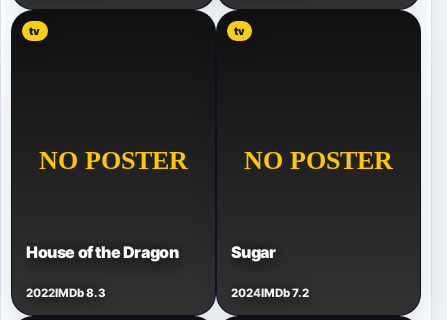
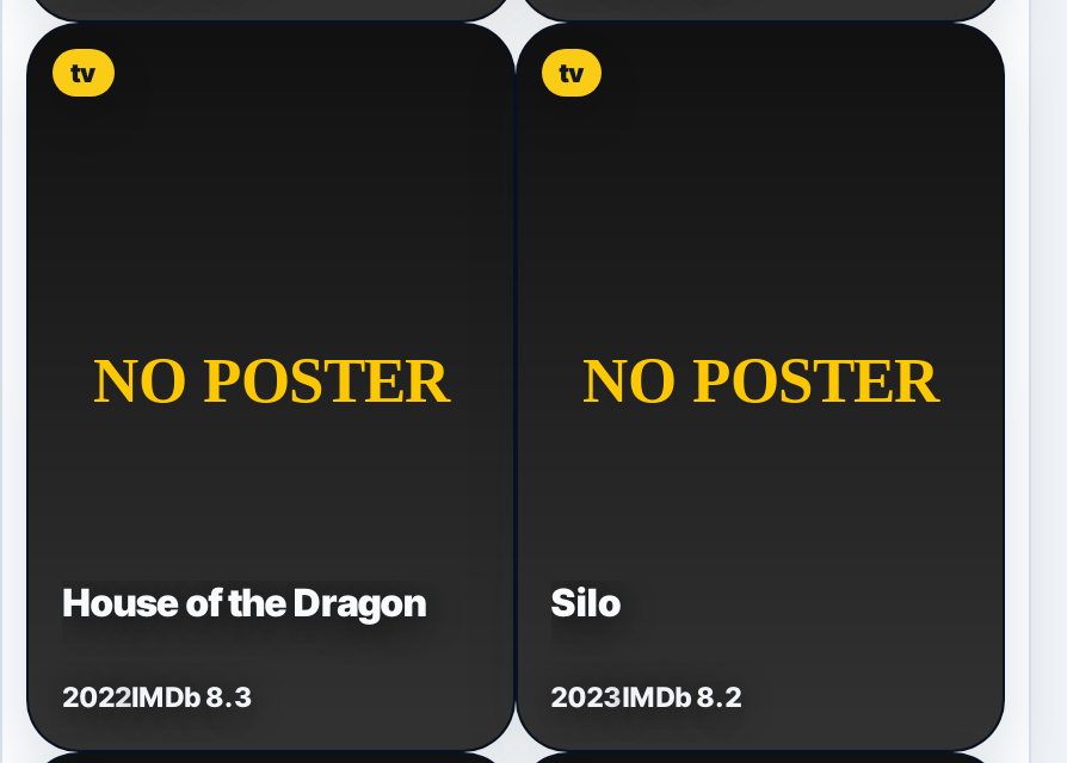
[231,242,276,262] Sugar -> [550,578,621,625] Silo
[231,285,309,299] 2024IMDb 7.2 -> [550,681,741,714] 2023IMDb 8.2

